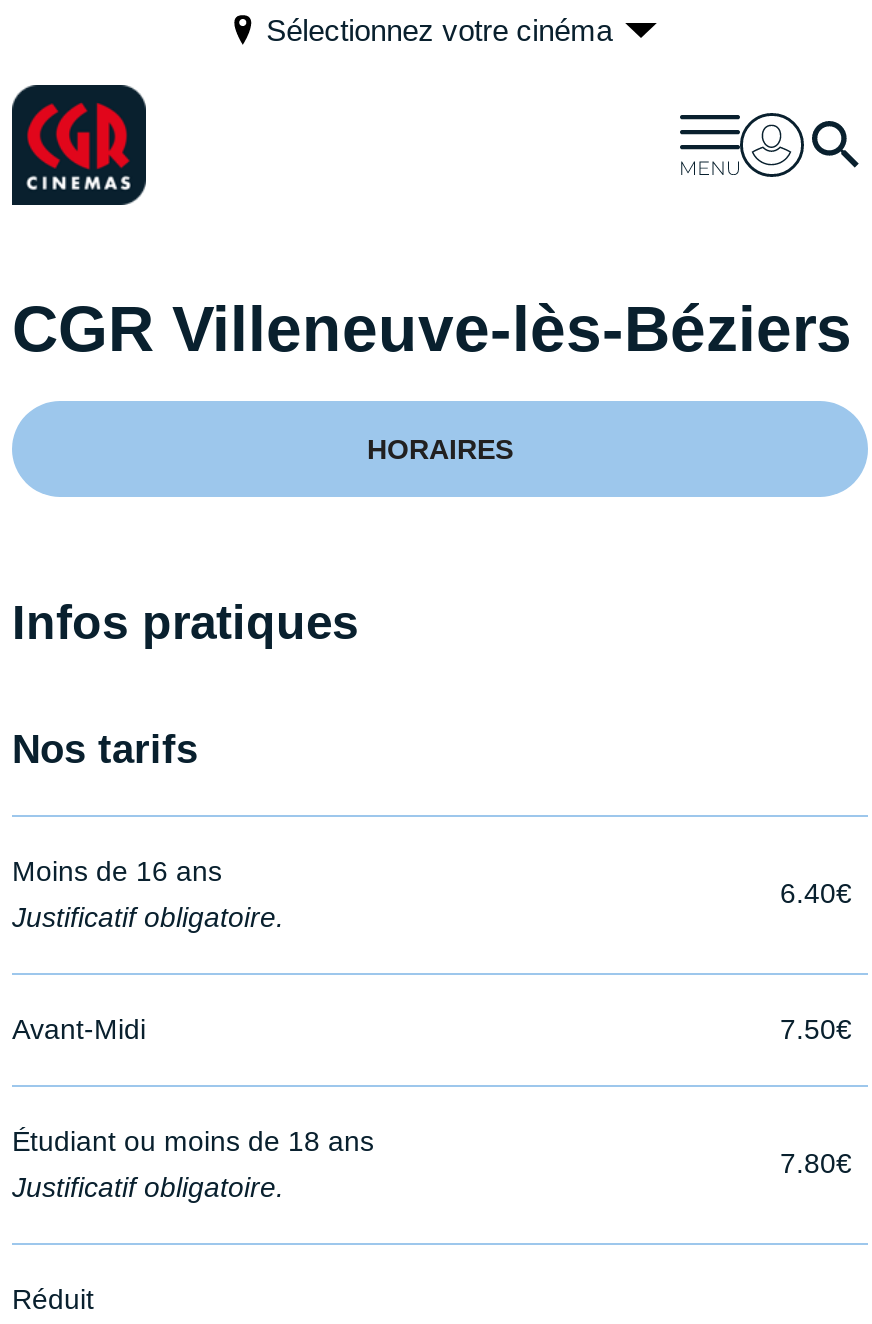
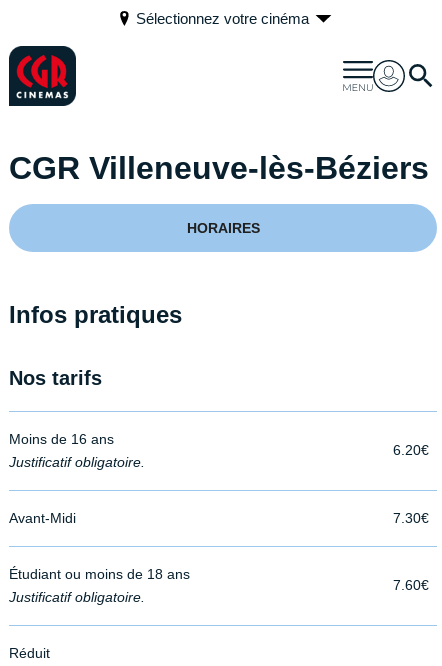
[780,877,852,909] 6.40€ -> [393,442,429,458] 6.20€
[780,1013,852,1045] 7.50€ -> [393,510,429,526] 7.30€
[780,1147,852,1179] 7.80€ -> [393,577,429,593] 7.60€

